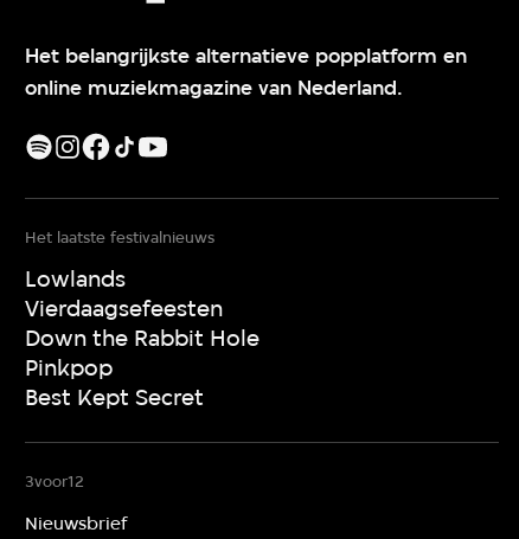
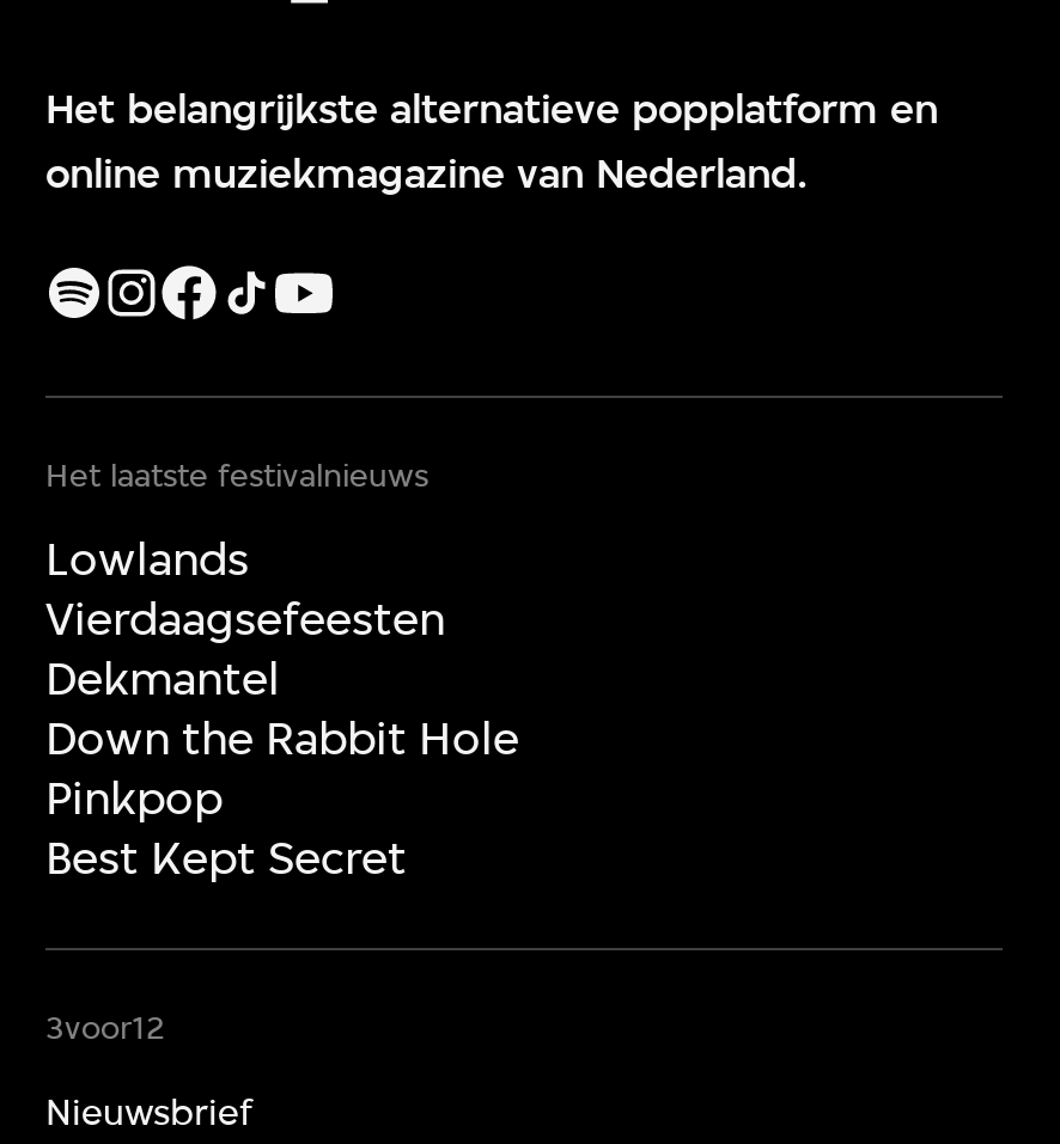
none -> [45,651,280,706] Dekmantel

